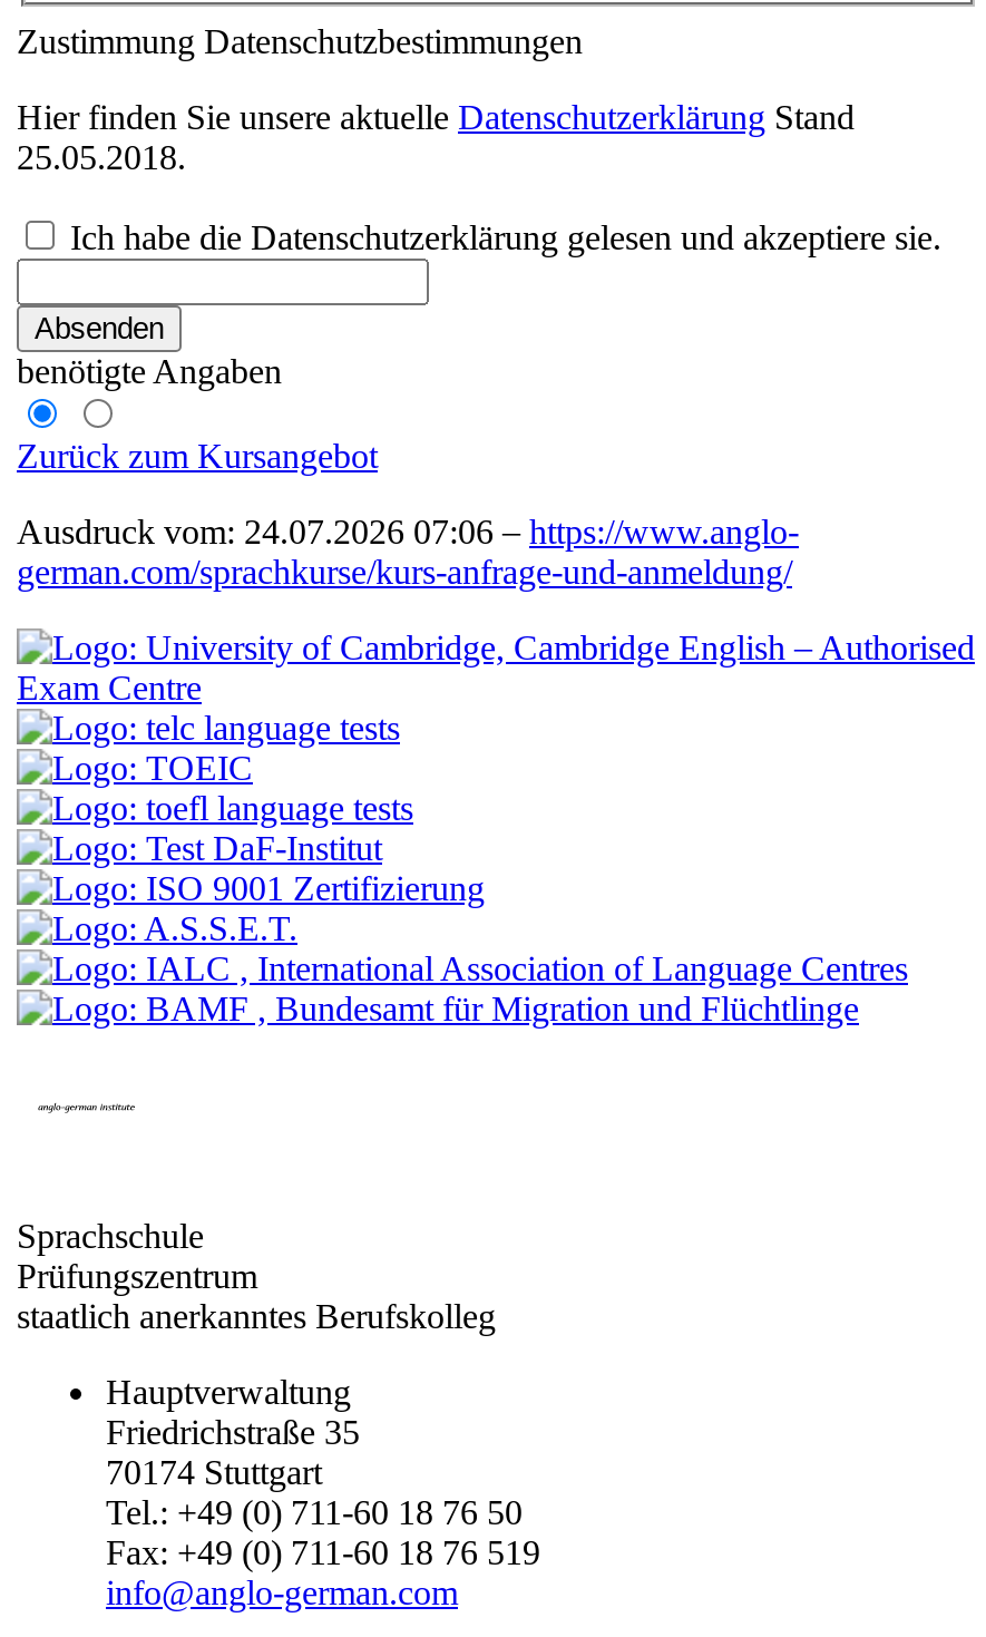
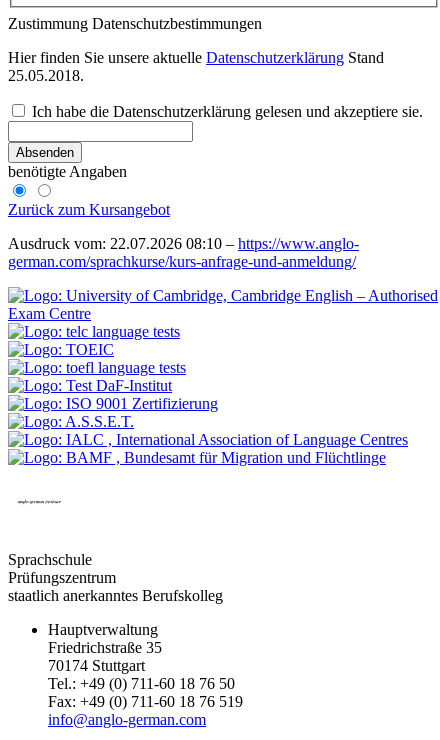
[17,512,799,550] Ausdruck vom: 24.07.2026 07:06 – https://www.anglo- -> [8,235,359,252] Ausdruck vom: 22.07.2026 08:10 – https://www.anglo-

